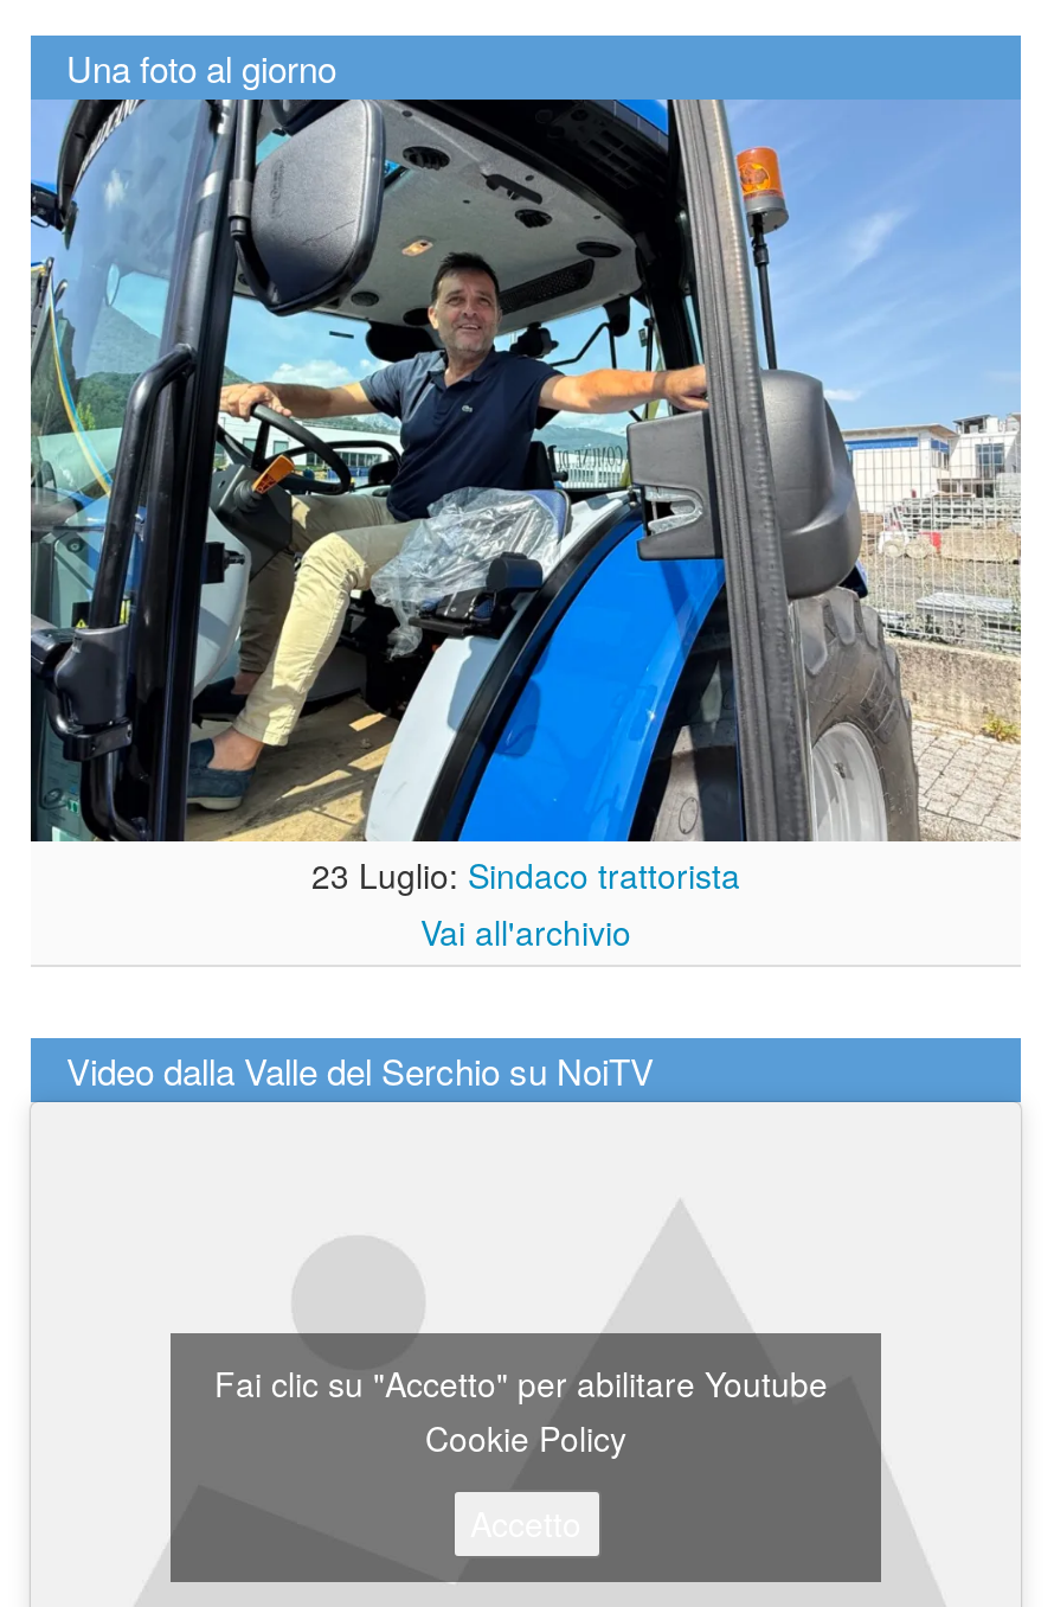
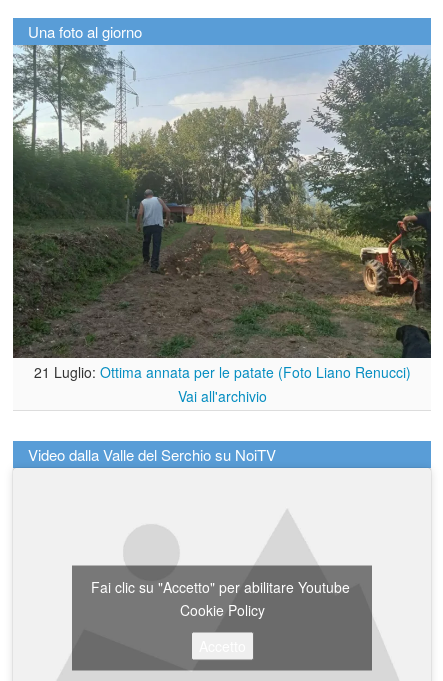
[31,97,1021,898] [image] | 23 Luglio: Sindaco trattorista -> [12,44,432,382] [image] | 21 Luglio: Ottima annata per le patate (Foto Liano Renucci)

